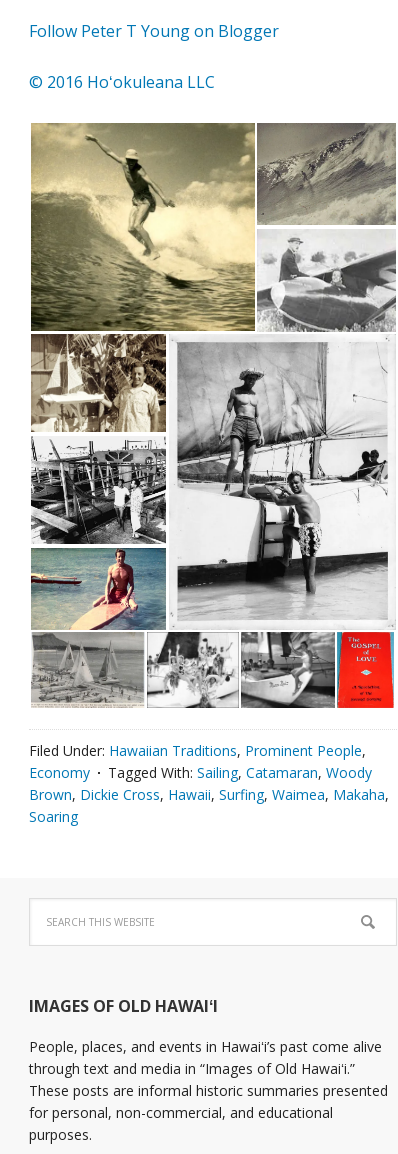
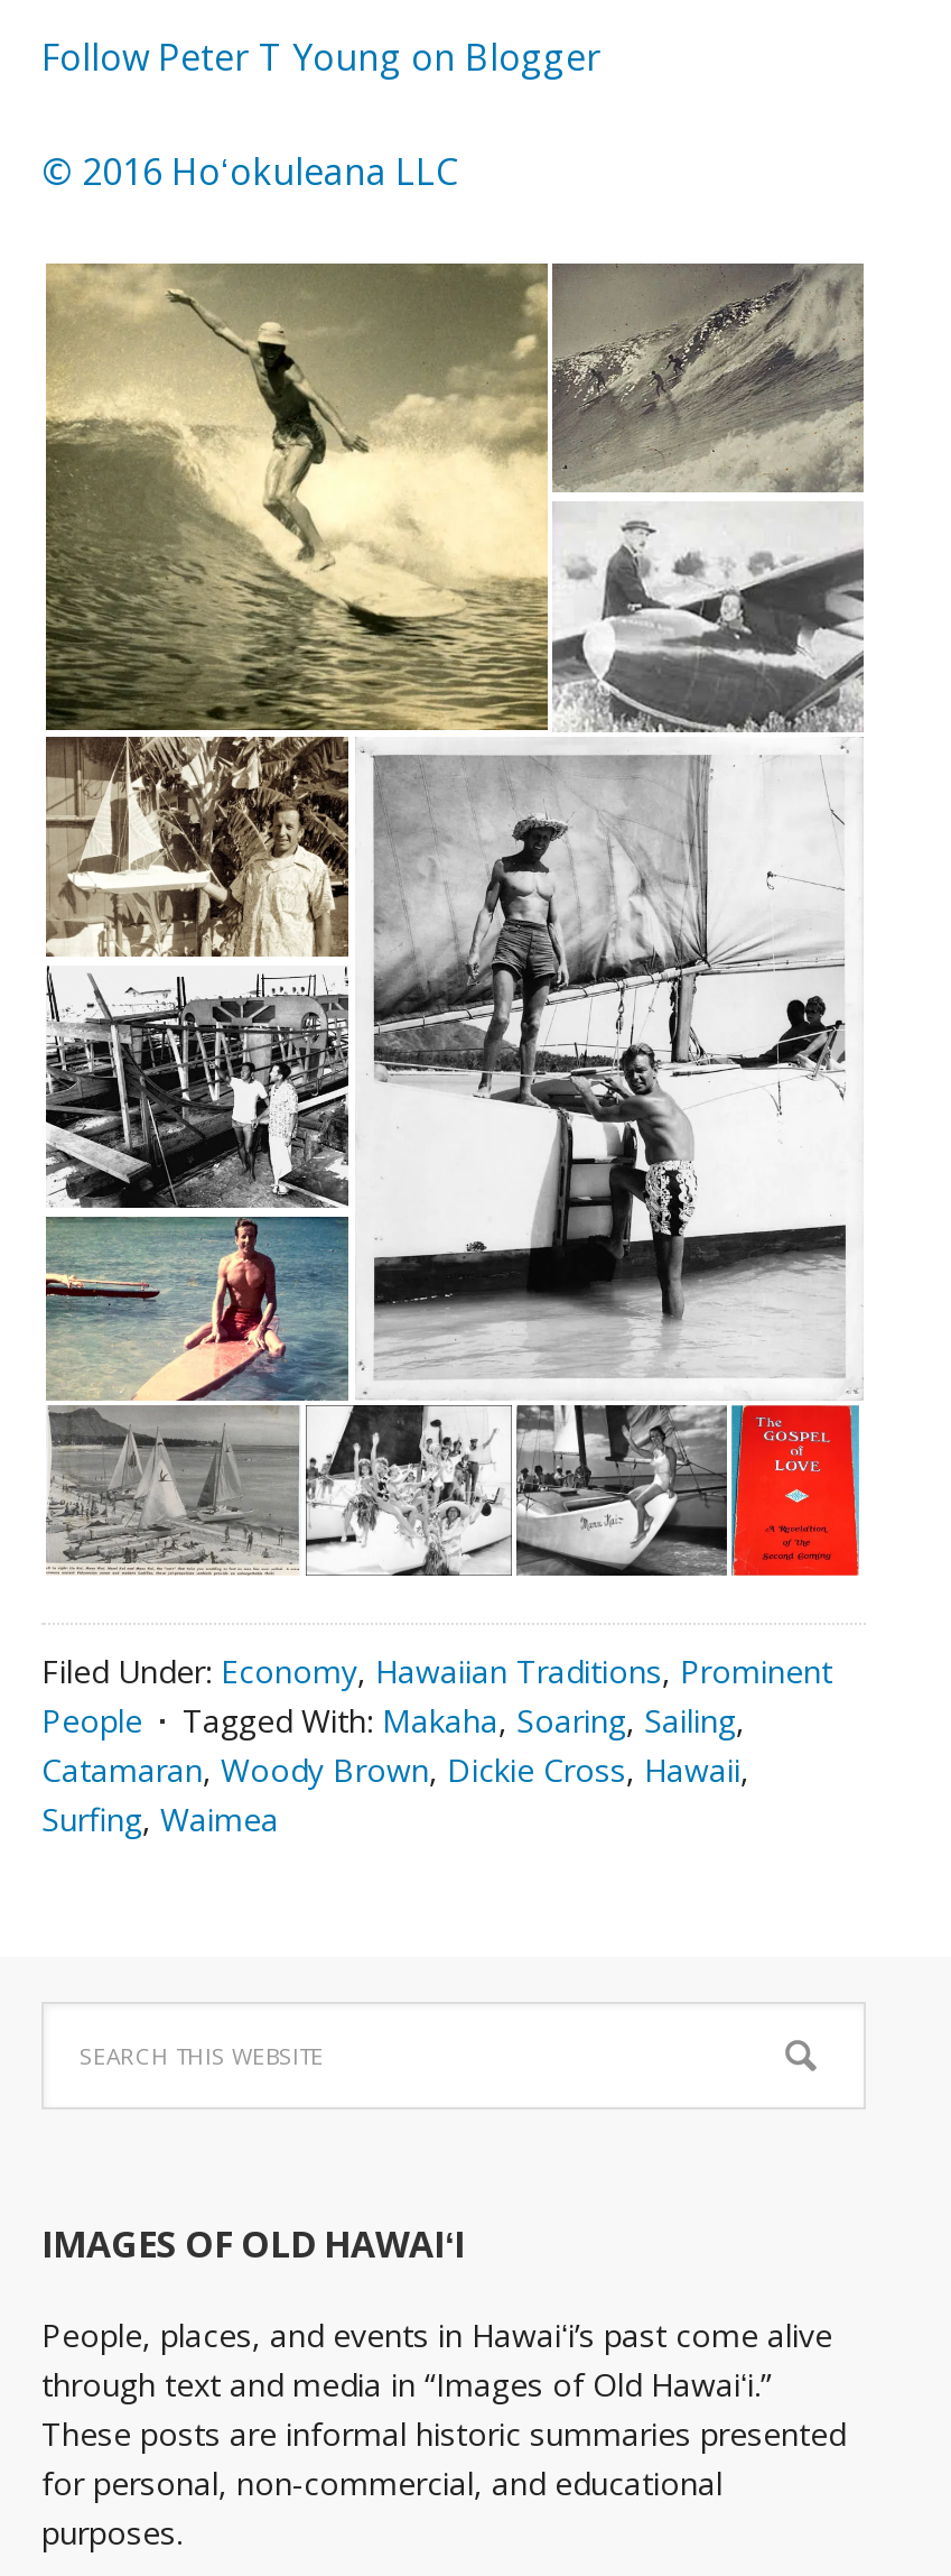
[29,741,389,826] Filed Under: Hawaiian Traditions, Prominent People, | Economy | Tagged With: Sailing, Catamaran, Woody | Brown, Dickie Cross, Hawaii, Surfing, Waimea, Makaha, | Soaring -> [41,1650,832,1840] Filed Under: Economy, Hawaiian Traditions, Prominent | People | Tagged With: Makaha, Soaring, Sailing, | Catamaran, Woody Brown, Dickie Cross, Hawaii, | Surfing, Waimea

